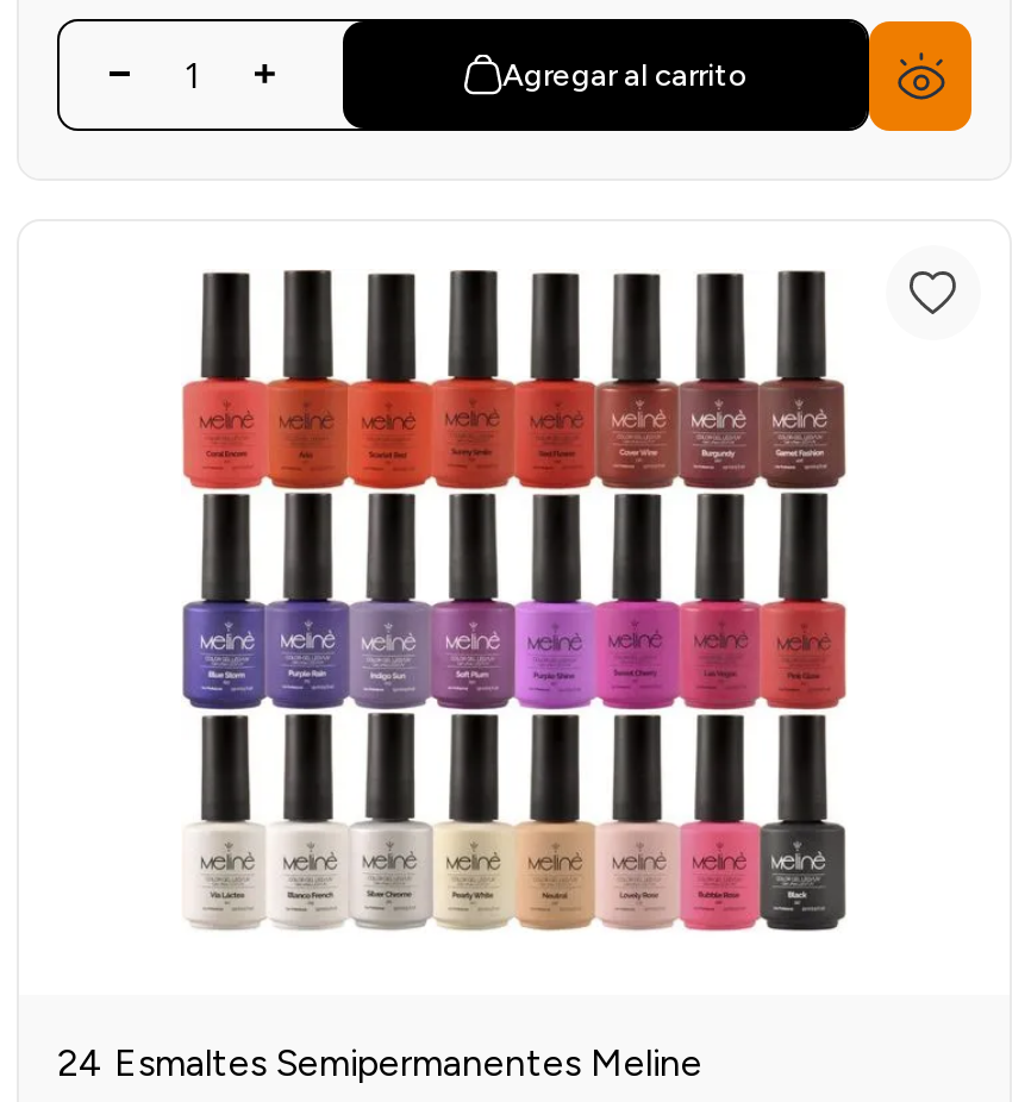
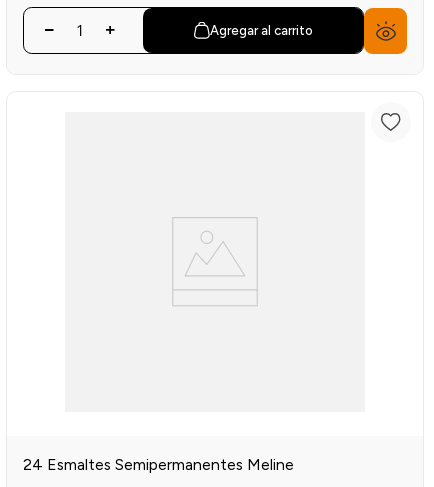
[181,269,848,933] [image] -> none

